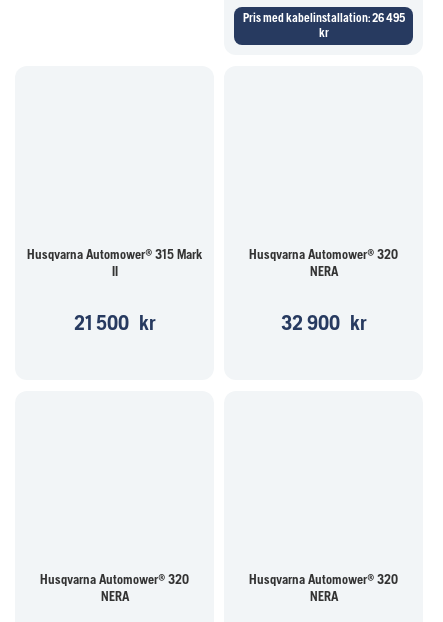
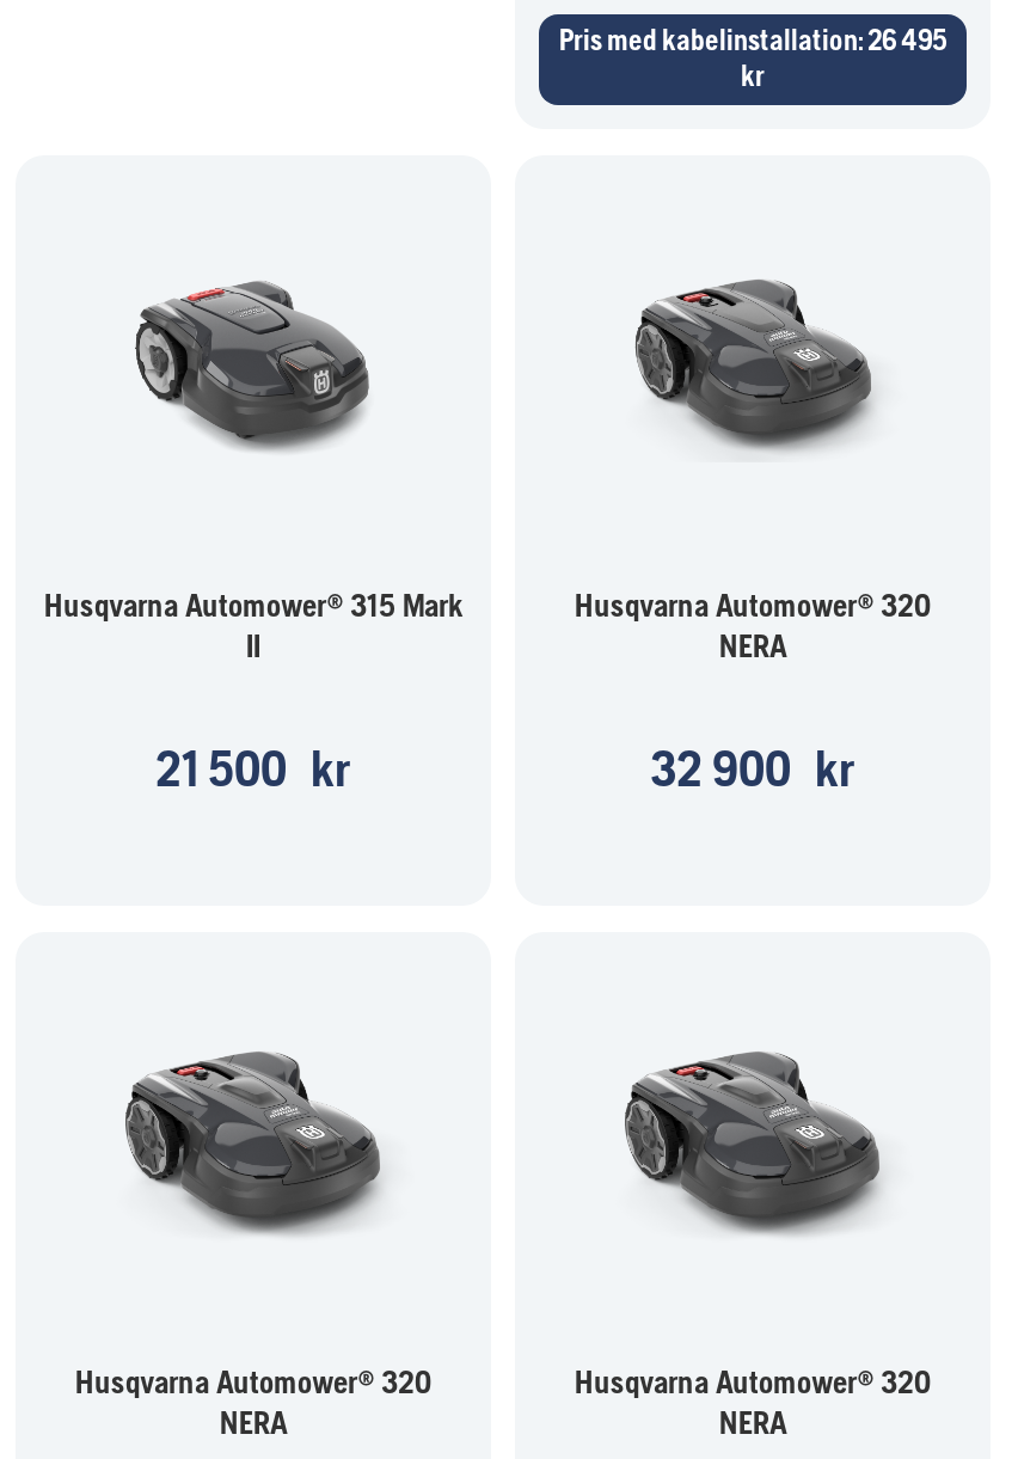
none -> [133,280,372,452] [image]
none -> [632,277,876,454] [image]
none -> [123,1049,384,1236] [image]
none -> [623,1049,883,1236] [image]

